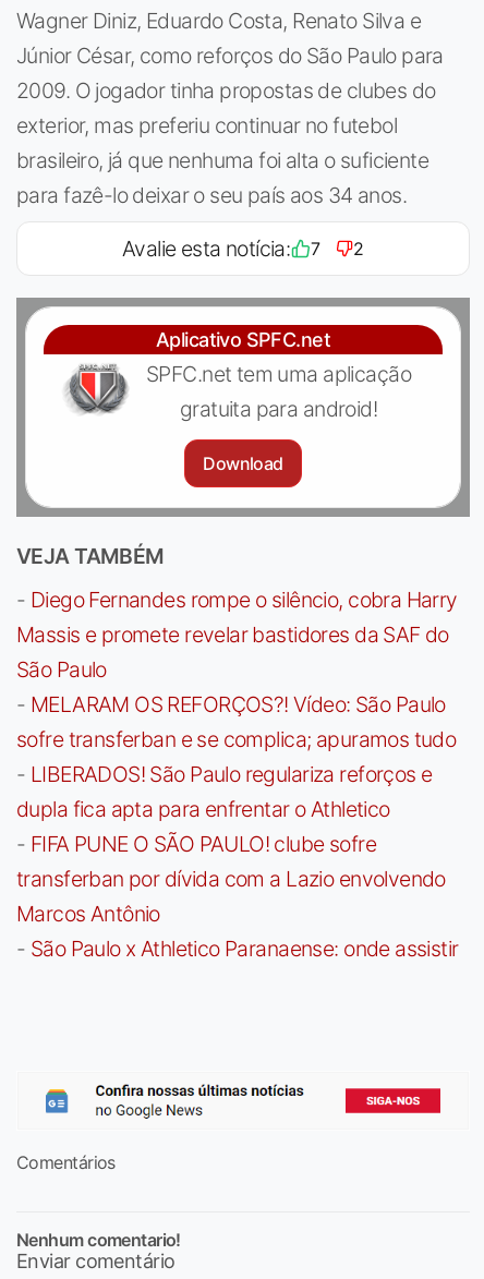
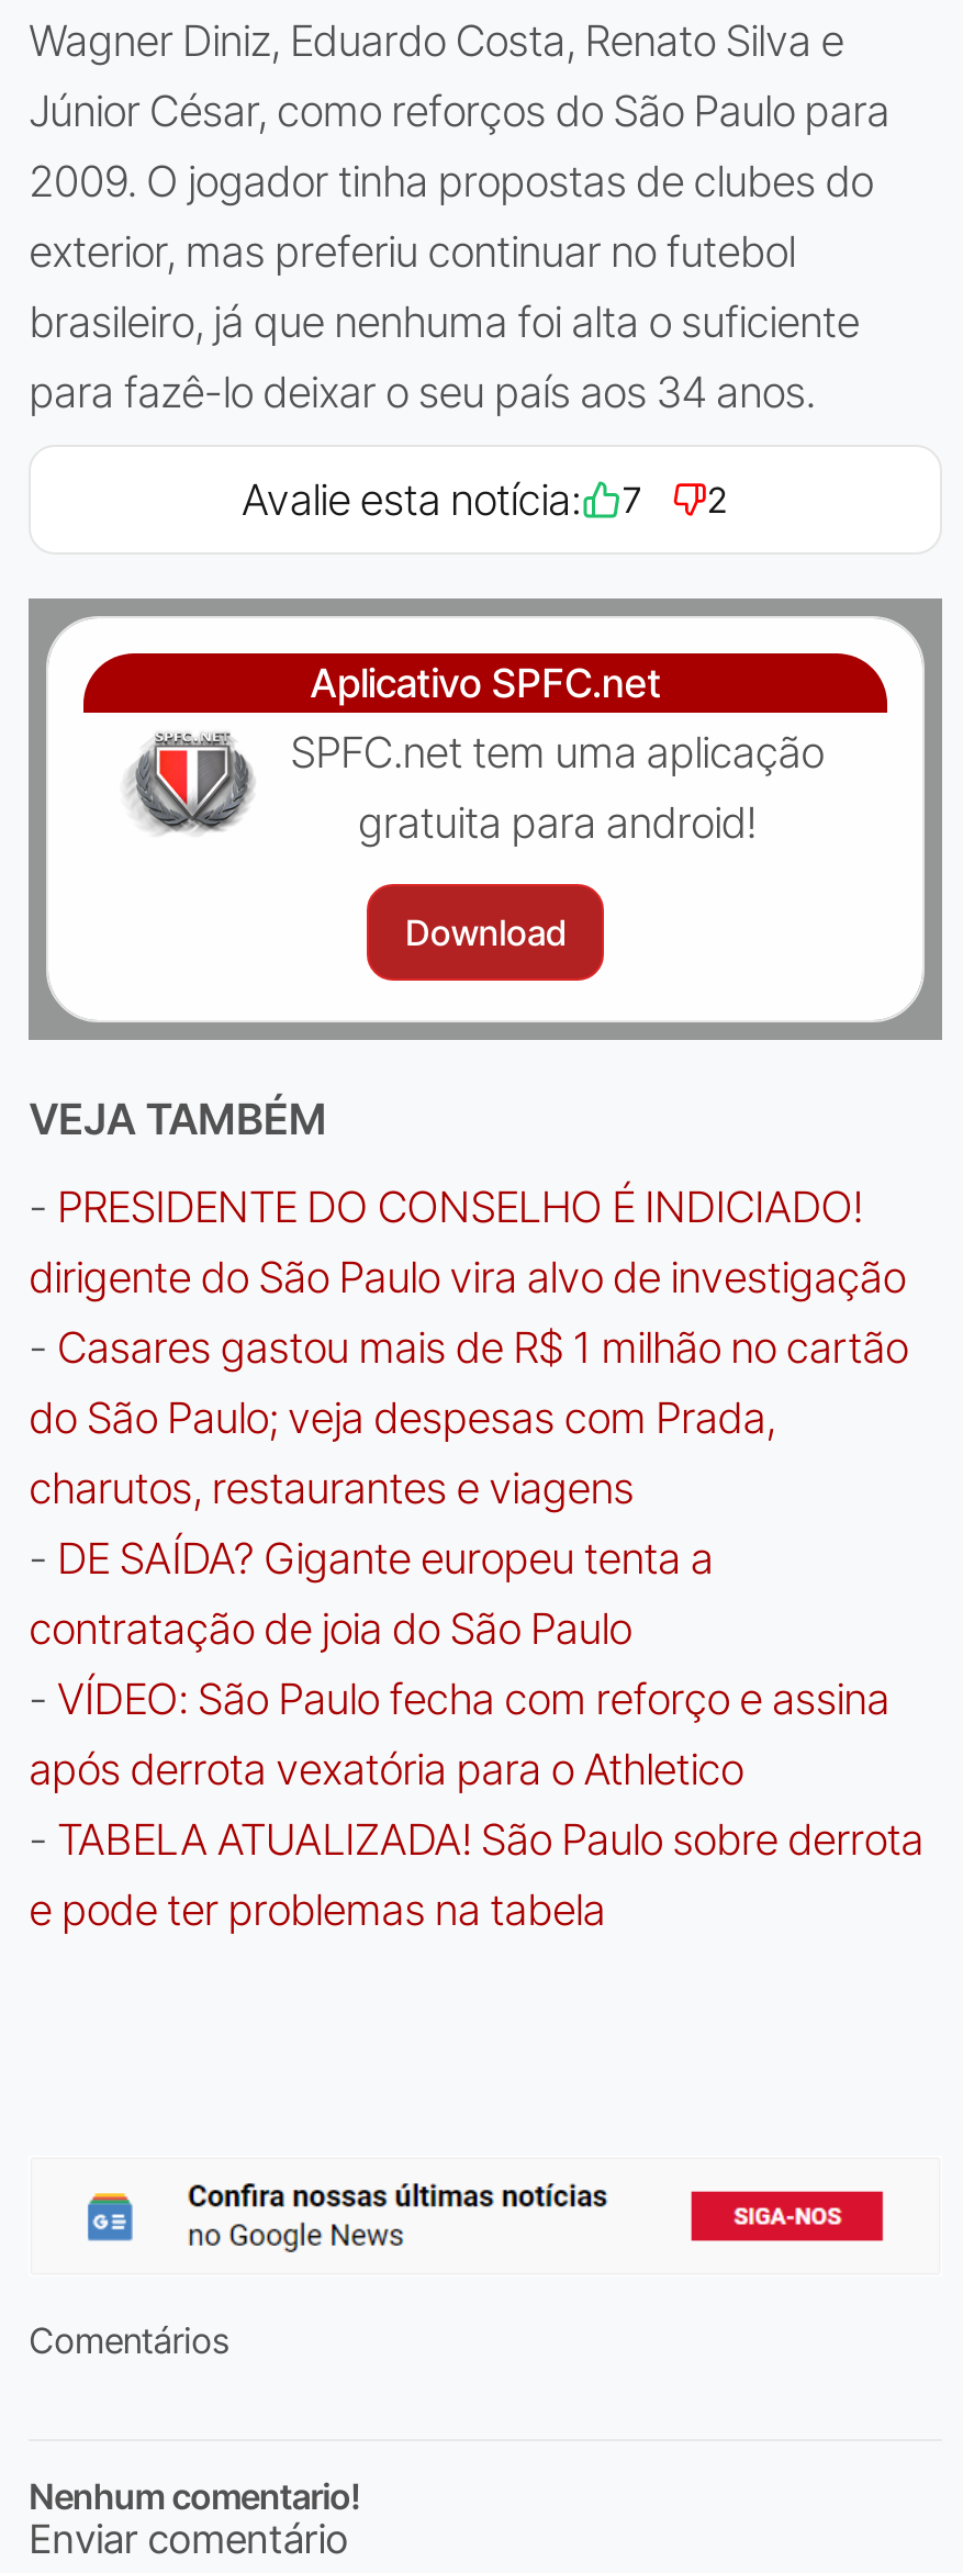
[16,586,458,961] - Diego Fernandes rompe o silêncio, cobra Harry | Massis e promete revelar bastidores da SAF do | São Paulo | - MELARAM OS REFORÇOS?! Vídeo: São Paulo | sofre transferban e se complica; apuramos tudo | - LIBERADOS! São Paulo regulariza reforços e | dupla fica apta para enfrentar o Athletico | - FIFA PUNE O SÃO PAULO! clube sofre | transferban por dívida com a Lazio envolvendo | Marcos Antônio | - São Paulo x Athletico Paranaense: onde assistir -> [29,1180,923,1935] - PRESIDENTE DO CONSELHO É INDICIADO! | dirigente do São Paulo vira alvo de investigação | - Casares gastou mais de R$ 1 milhão no cartão | do São Paulo; veja despesas com Prada, | charutos, restaurantes e viagens | - DE SAÍDA? Gigante europeu tenta a | contratação de joia do São Paulo | - VÍDEO: São Paulo fecha com reforço e assina | após derrota vexatória para o Athletico | - TABELA ATUALIZADA! São Paulo sobre derrota | e pode ter problemas na tabela

